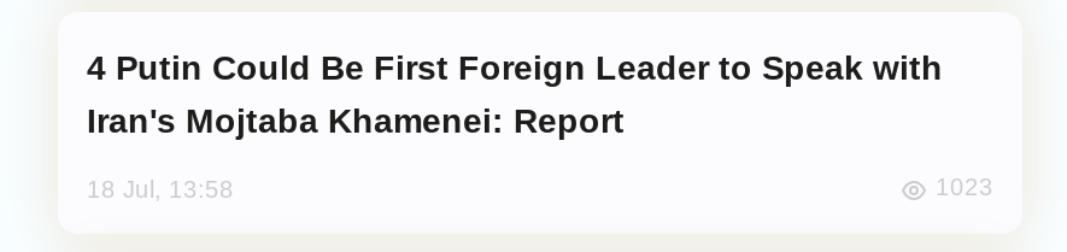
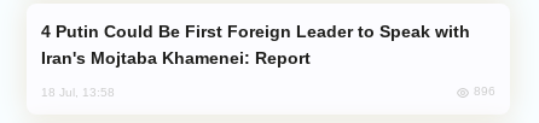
[928,175,993,201] 1023 -> [470,85,495,98] 896

